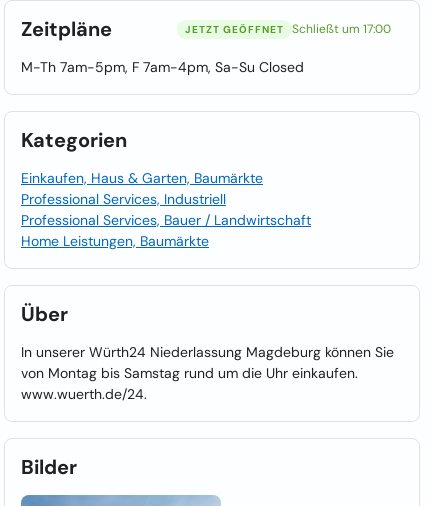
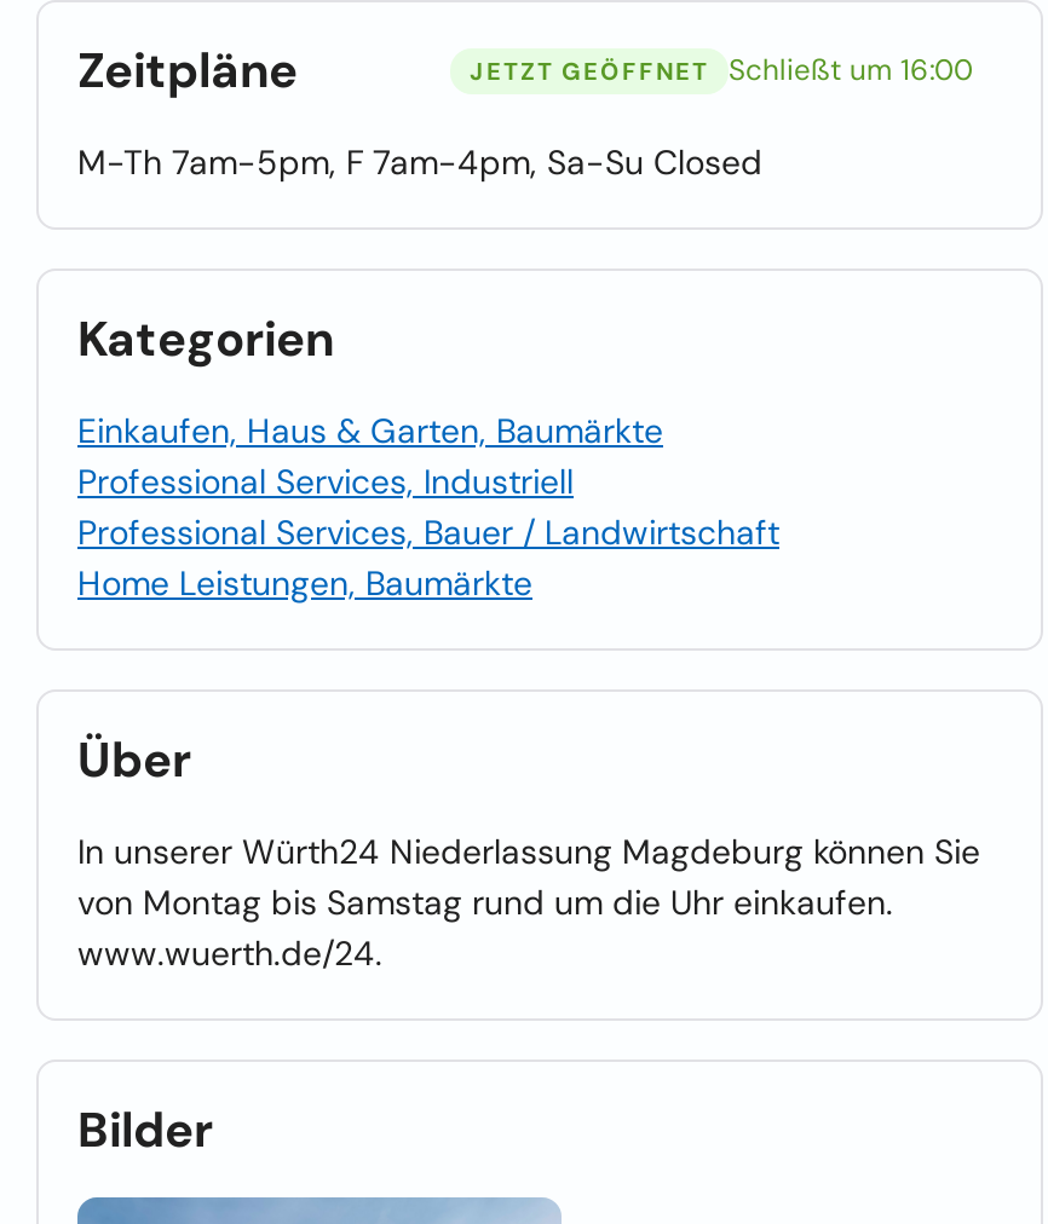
[185,21,391,37] JETZT GEÖFFNET Schließt um 17:00 -> [470,51,973,90] JETZT GEÖFFNET Schließt um 16:00

